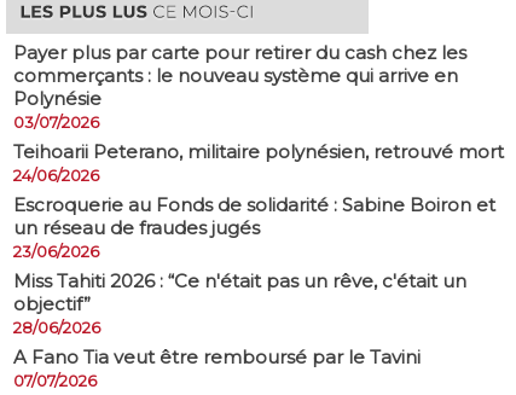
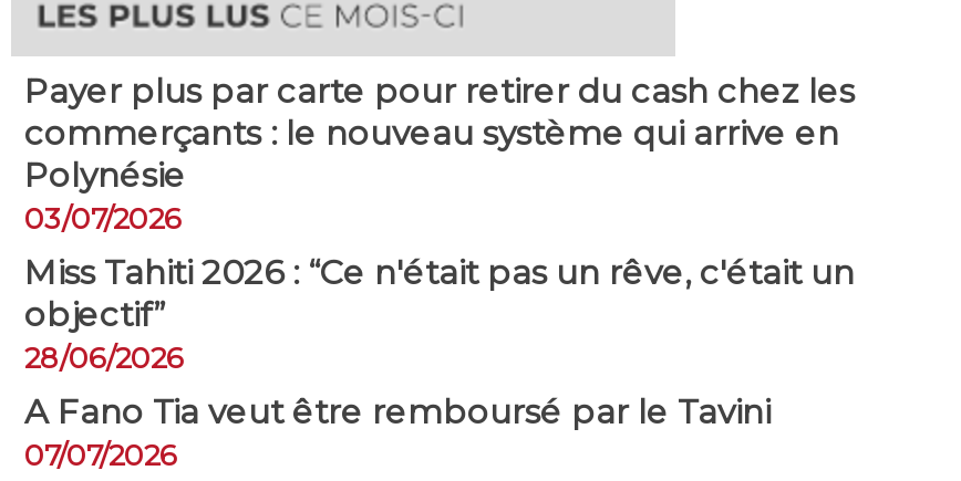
[13,140,504,261] Teihoarii Peterano, militaire polynésien, retrouvé mort | 24/06/2026 | Escroquerie au Fonds de solidarité : Sabine Boiron et | un réseau de fraudes jugés | 23/06/2026 -> none

